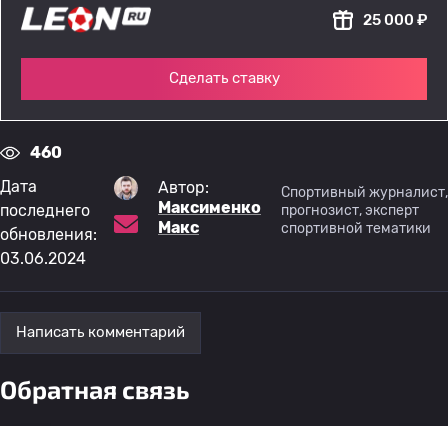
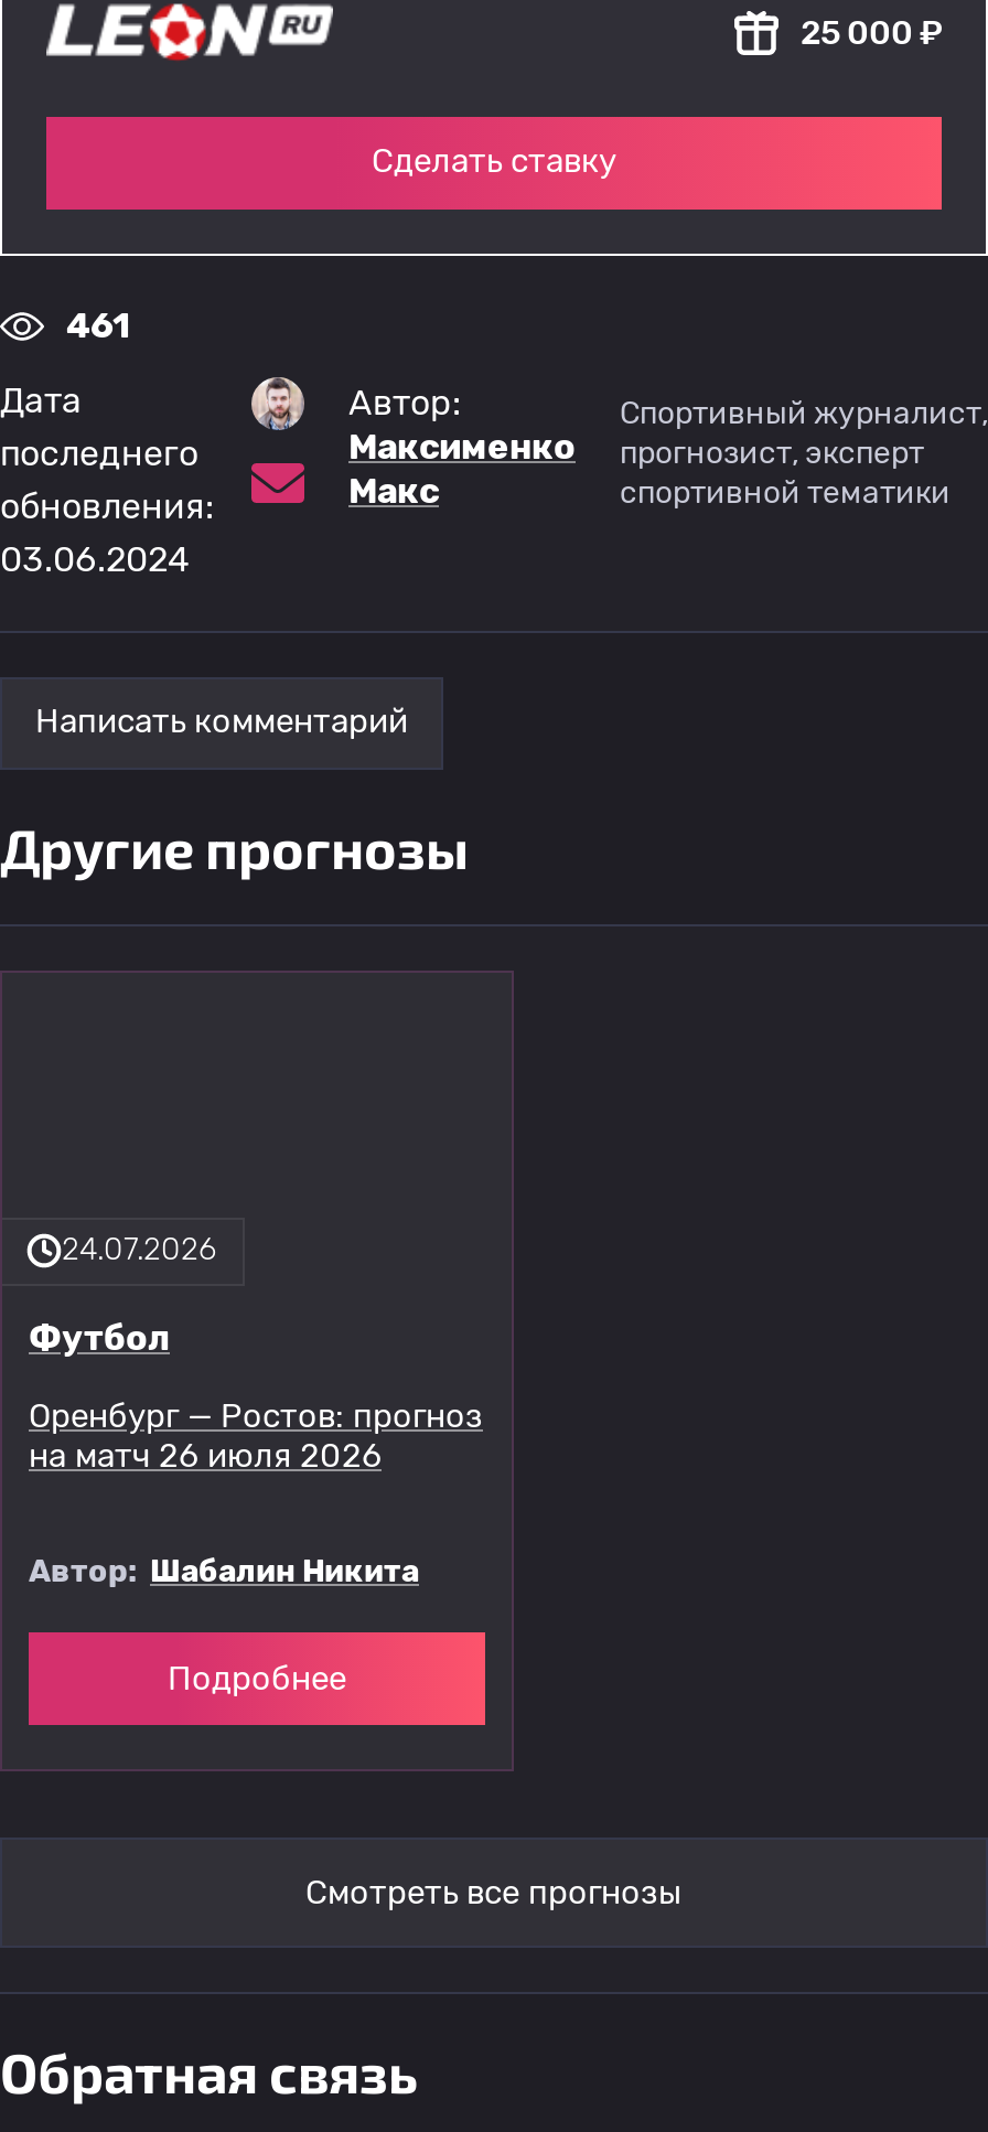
[30,143,62,162] 460 -> [66,304,130,345] 461
none -> [0,813,470,879] Другие прогнозы
none -> [29,1232,483,1698] 24.07.2026 | Футбол | Оренбург — Ростов: прогноз | на матч 26 июля 2026 | Автор: Шабалин Никита | Подробнее
none -> [305,1872,683,1912] Смотреть все прогнозы

